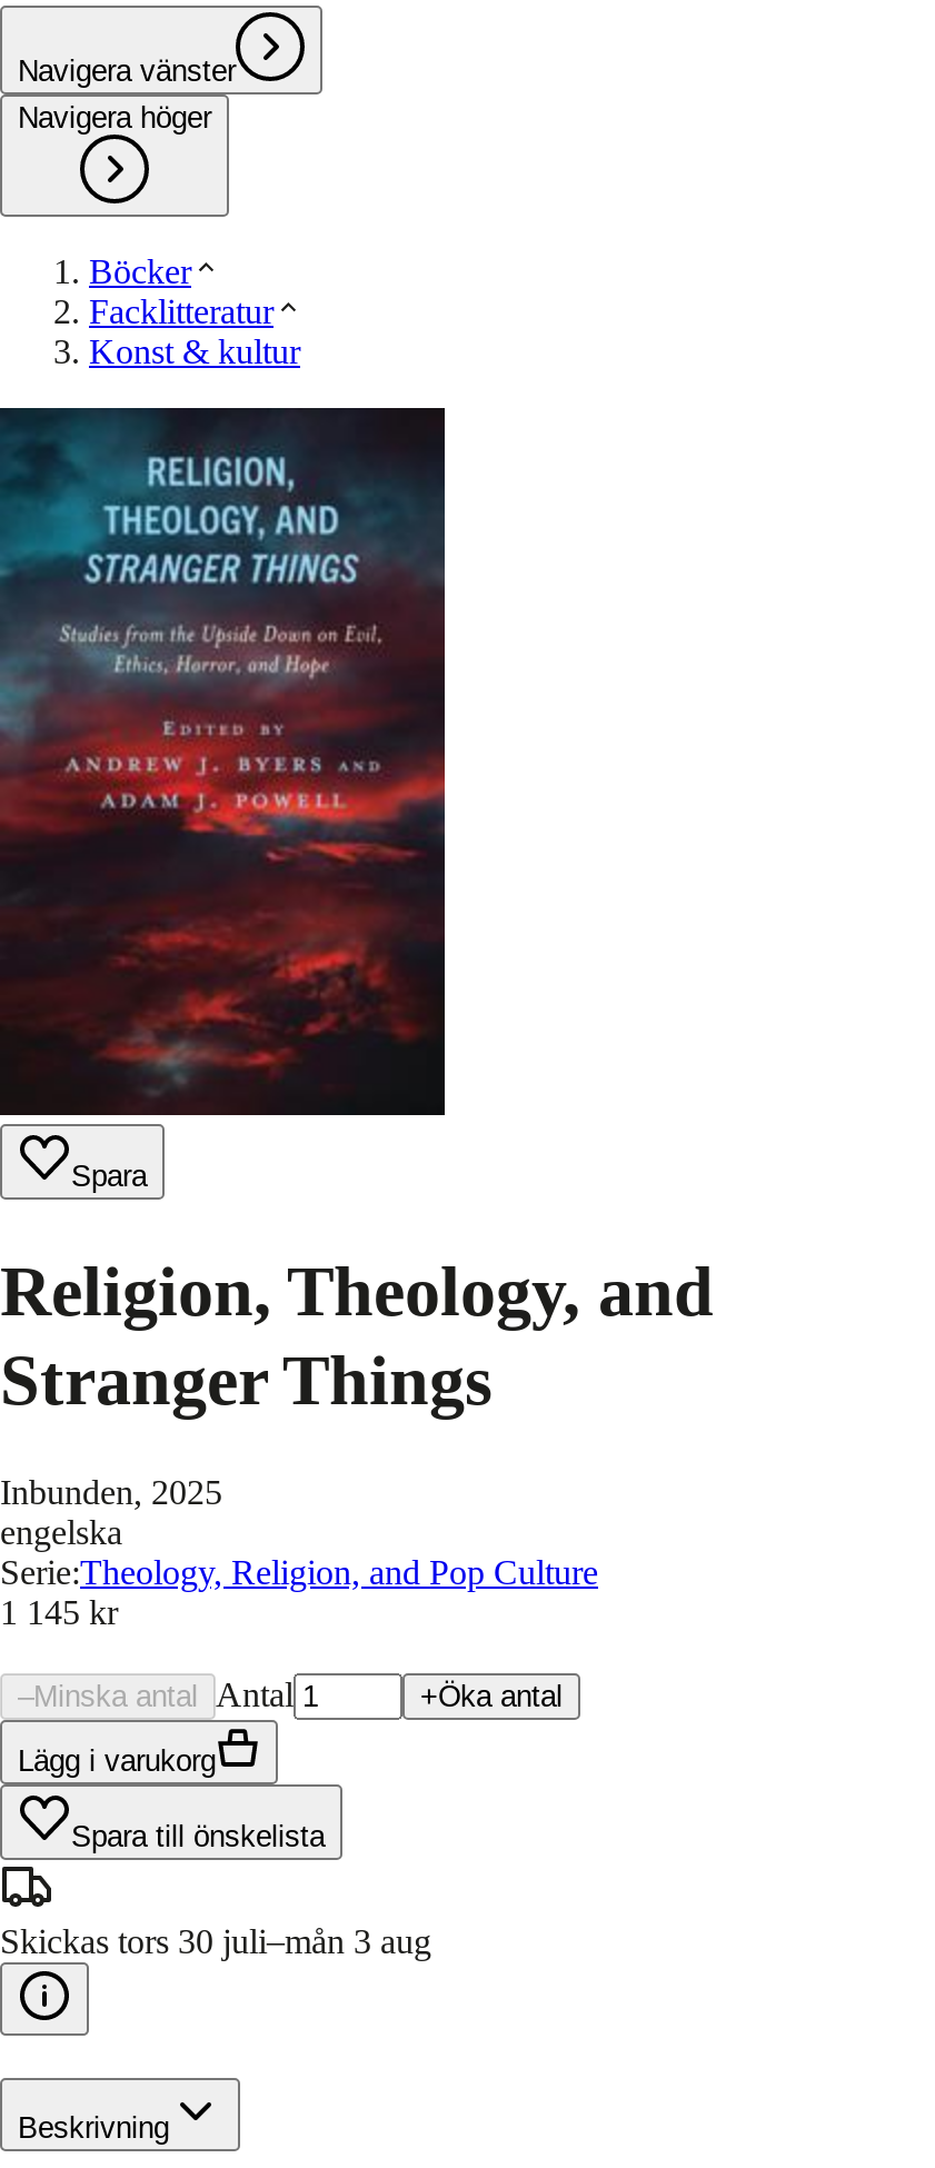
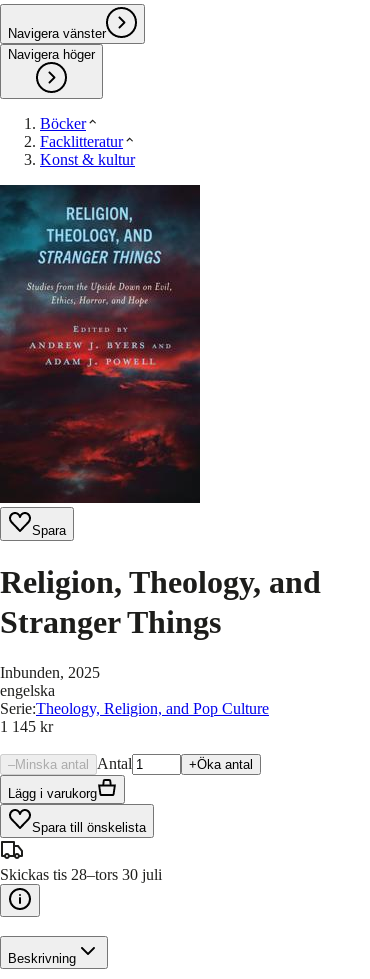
[0,1922,431,1960] Skickas tors 30 juli–mån 3 aug -> [0,866,162,883] Skickas tis 28–tors 30 juli

